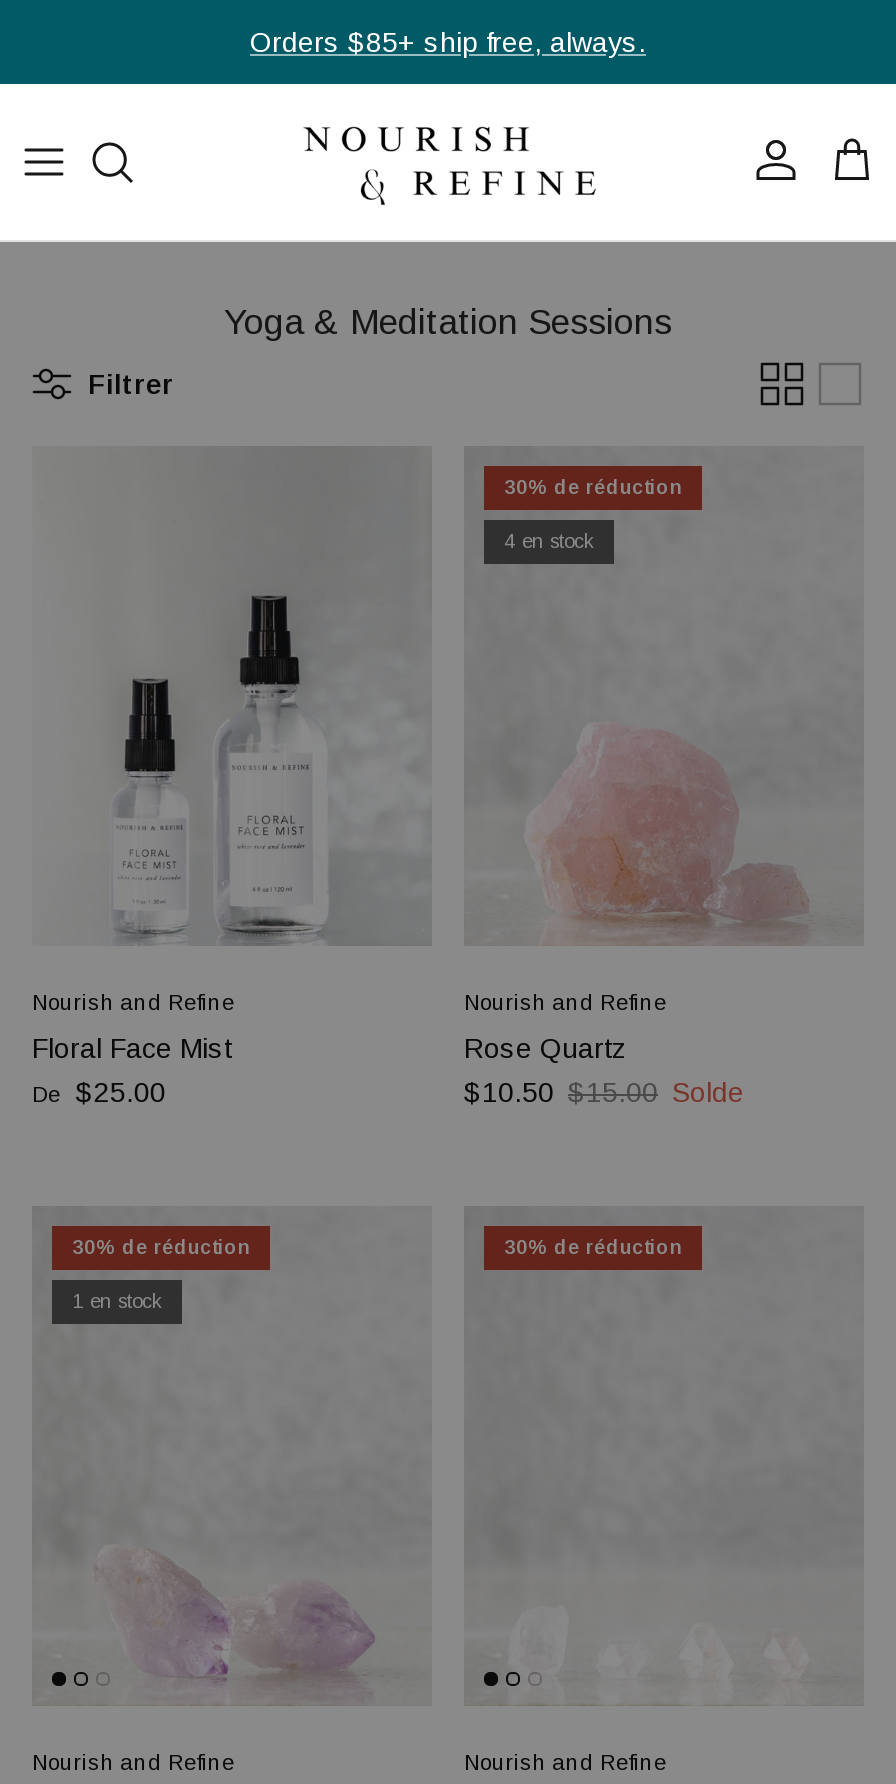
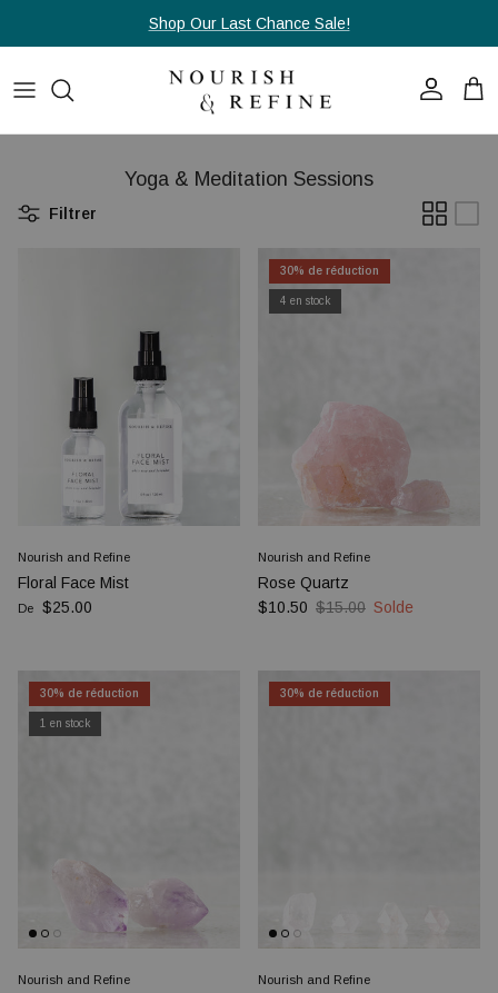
[250,26,646,58] Orders $85+ ship free, always. -> [148,14,350,32] Shop Our Last Chance Sale!

